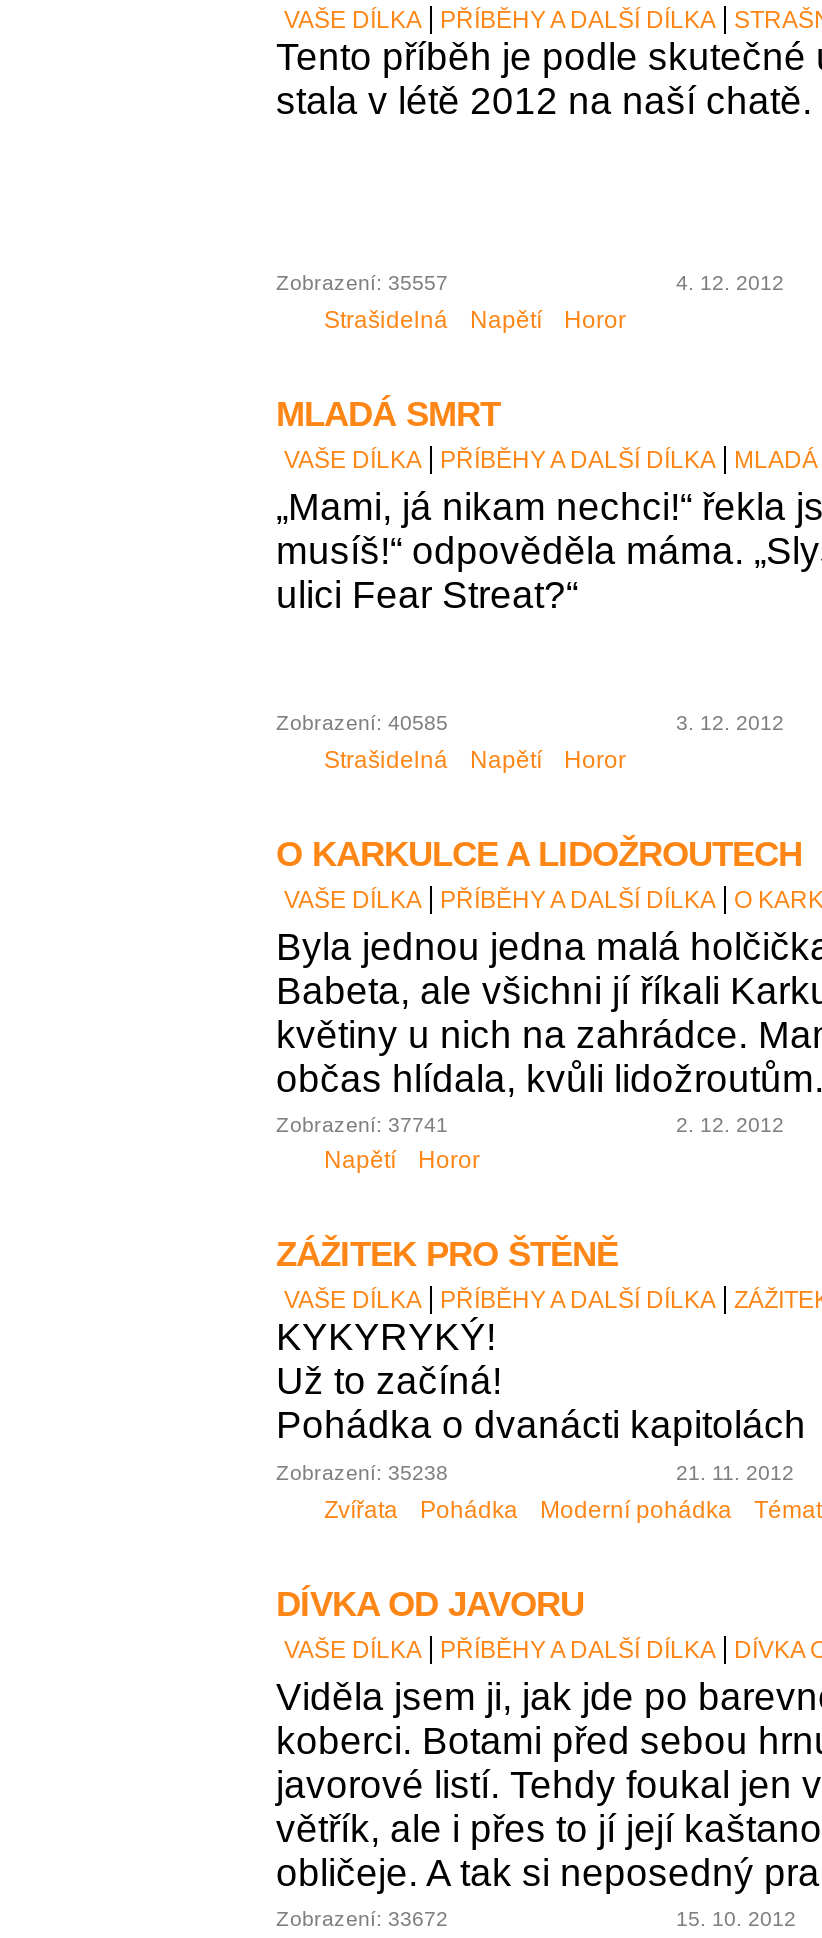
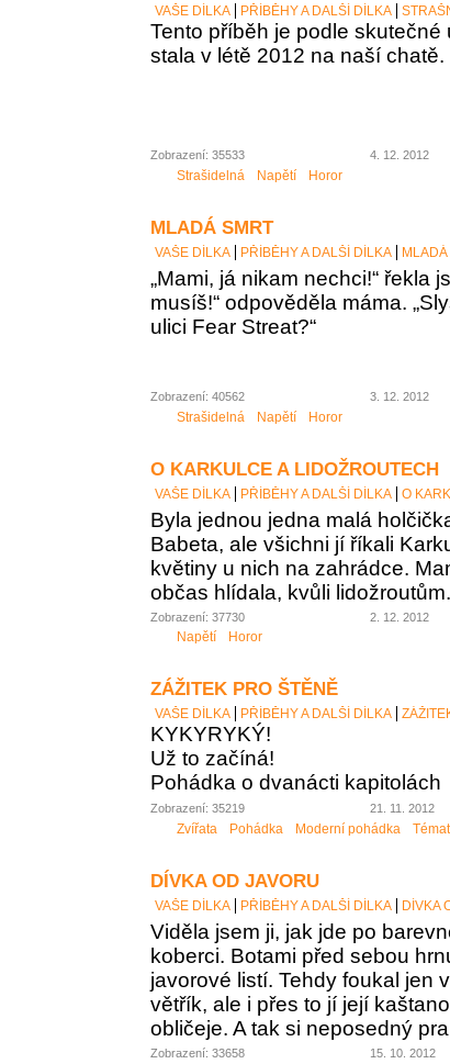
[276,271,448,295] Zobrazení: 35557 -> [150,149,245,162] Zobrazení: 35533
[276,710,448,734] Zobrazení: 40585 -> [150,390,245,403] Zobrazení: 40562
[276,1112,448,1136] Zobrazení: 37741 -> [150,610,245,623] Zobrazení: 37730
[276,1461,448,1485] Zobrazení: 35238 -> [150,802,245,815] Zobrazení: 35219
[276,1906,448,1930] Zobrazení: 33672 -> [150,1047,245,1060] Zobrazení: 33658

